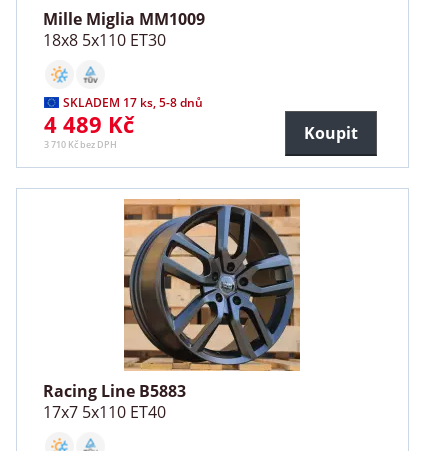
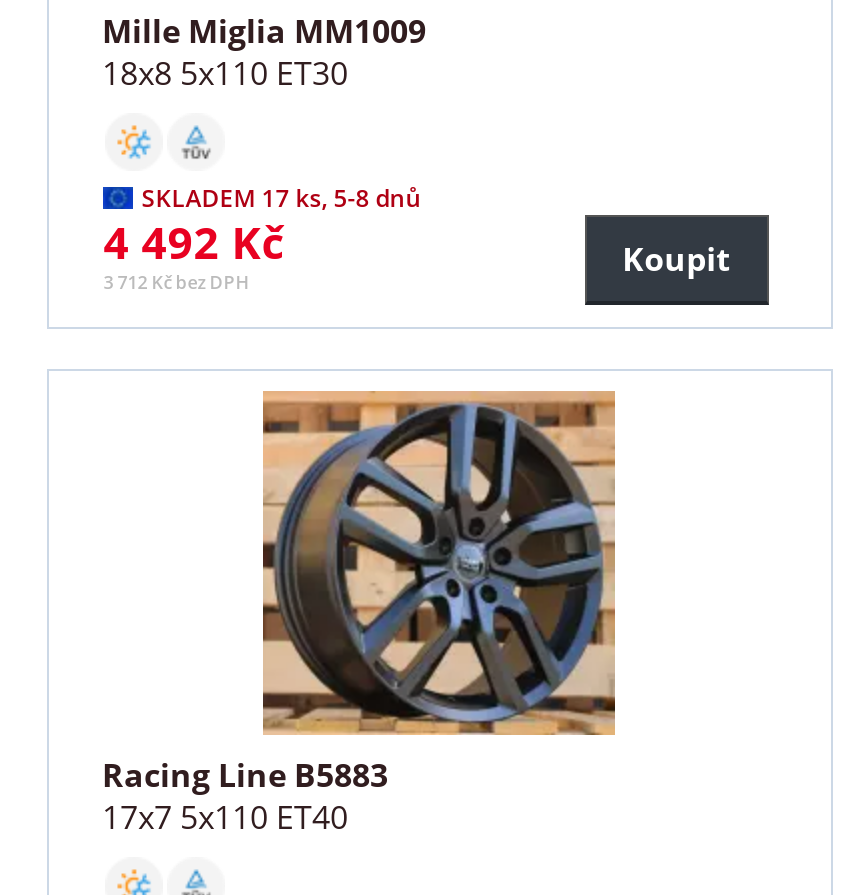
[44,109,134,139] 4 489 Kč -> [103,211,283,271] 4 492 Kč
[44,138,117,151] 3 710 Kč bez DPH -> [103,269,249,295] 3 712 Kč bez DPH

